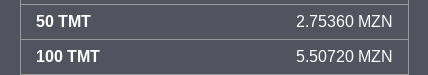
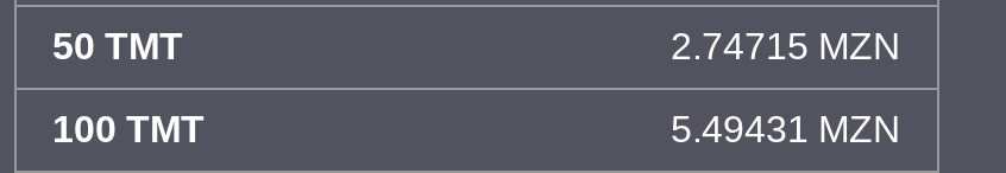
[296,13,393,30] 2.75360 MZN -> [671,26,901,66] 2.74715 MZN
[296,48,393,65] 5.50720 MZN -> [671,109,901,149] 5.49431 MZN

